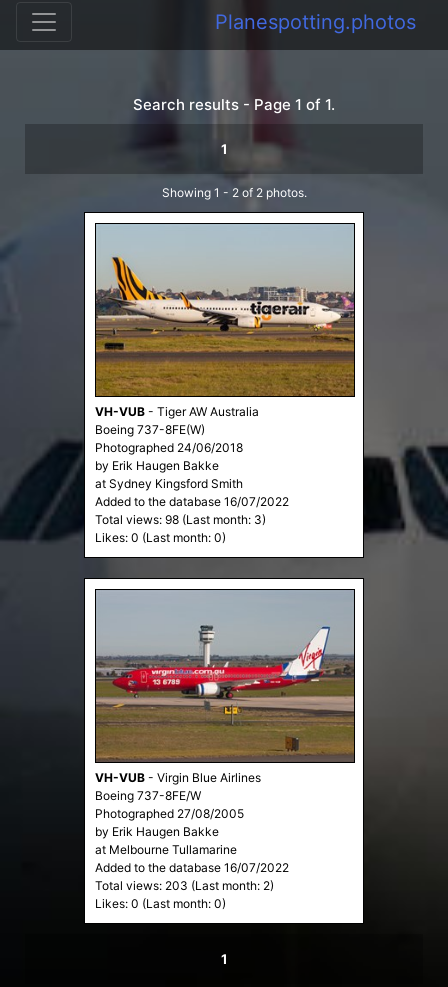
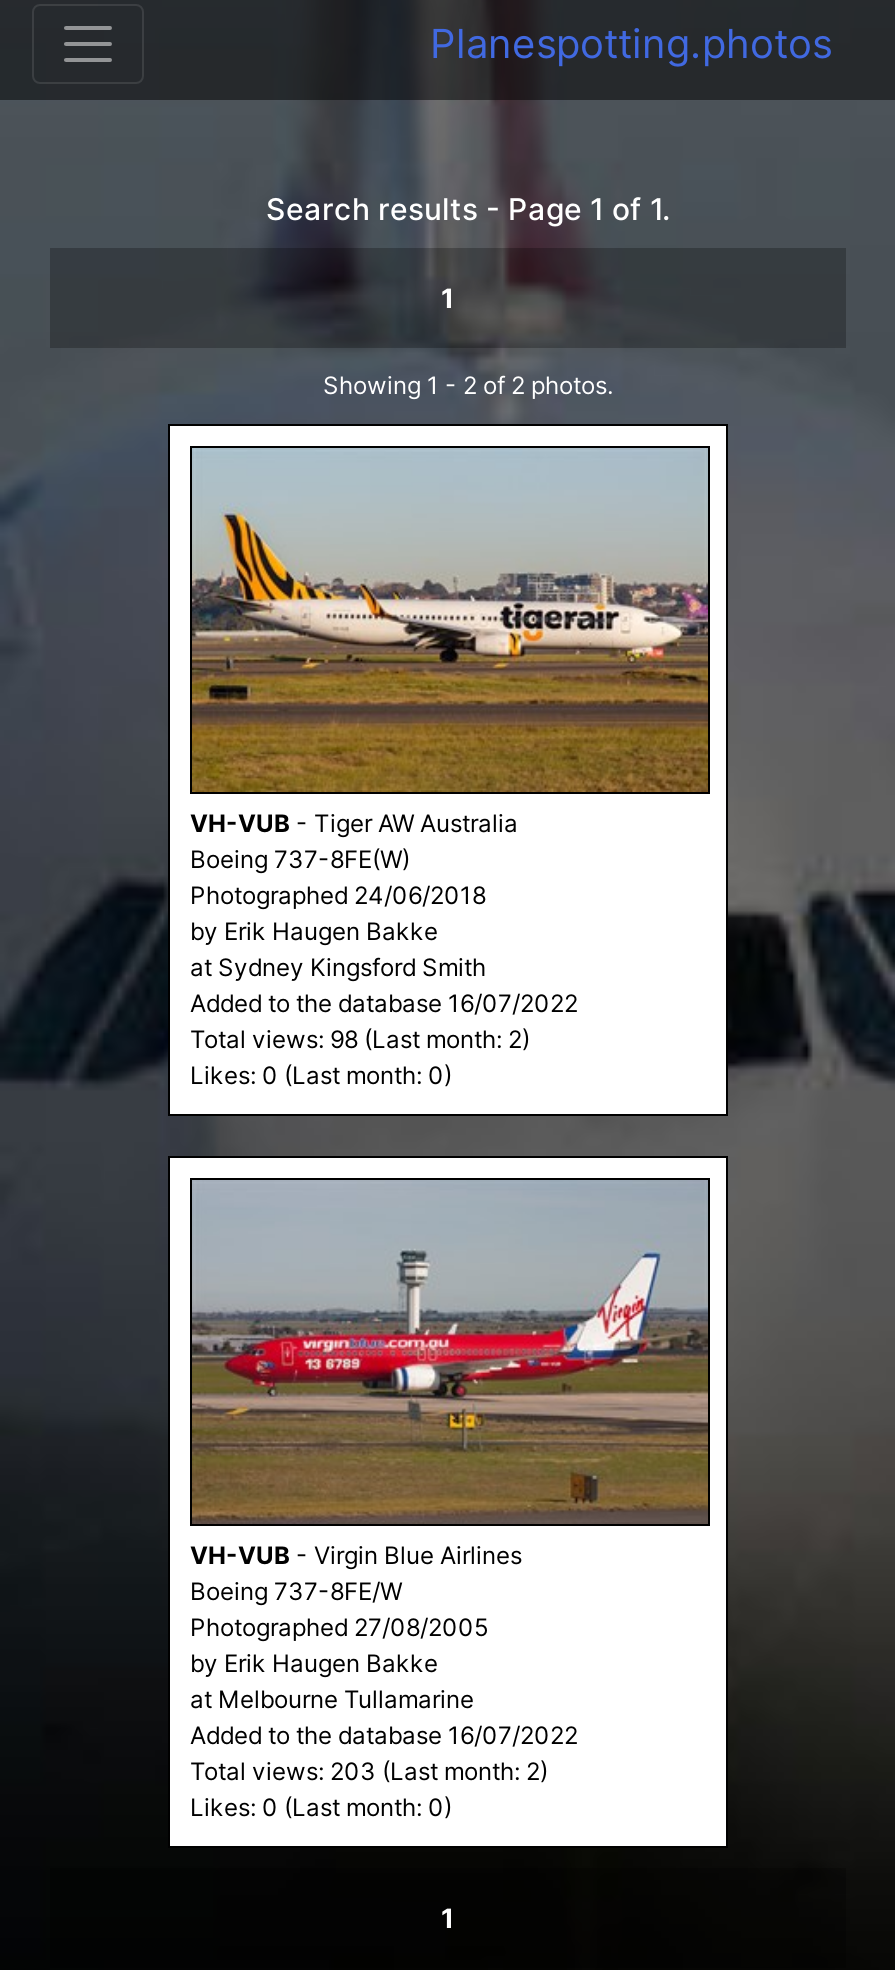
[95,512,266,527] Total views: 98 (Last month: 3) -> [190,1024,530,1054] Total views: 98 (Last month: 2)

